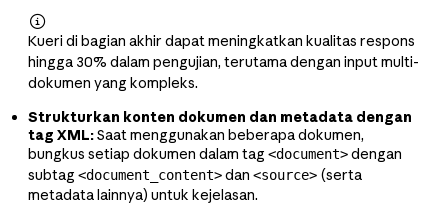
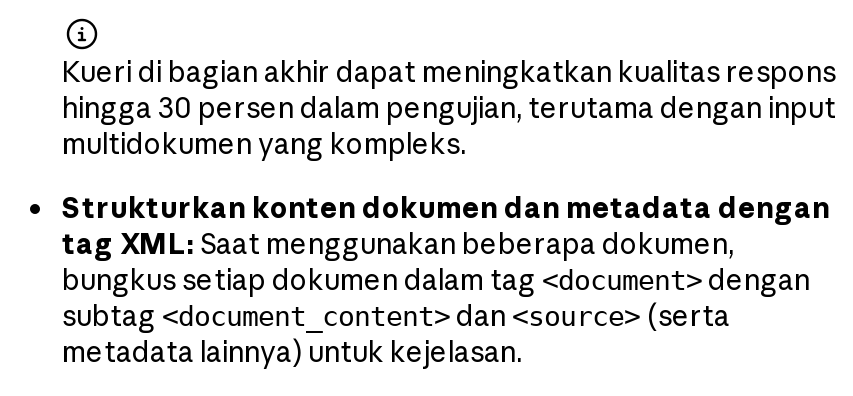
[28,53,419,71] hingga 30% dalam pengujian, terutama dengan input multi- -> [62,90,836,126] hingga 30 persen dalam pengujian, terutama dengan input
[28,74,198,92] dokumen yang kompleks. -> [62,126,466,162] multidokumen yang kompleks.

